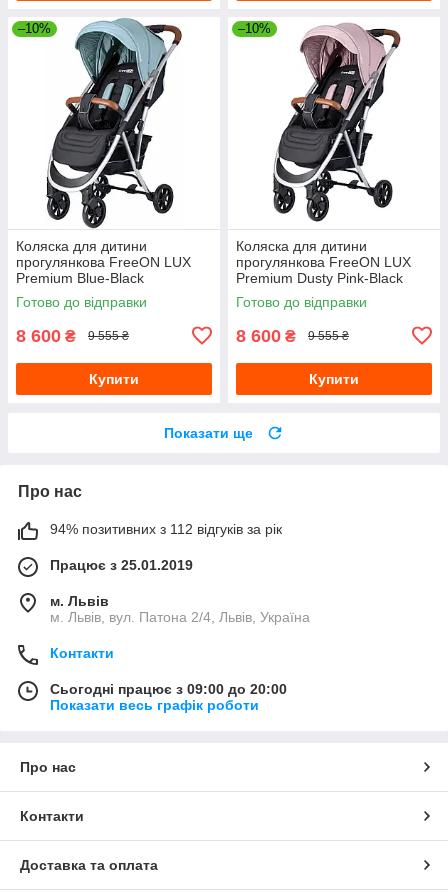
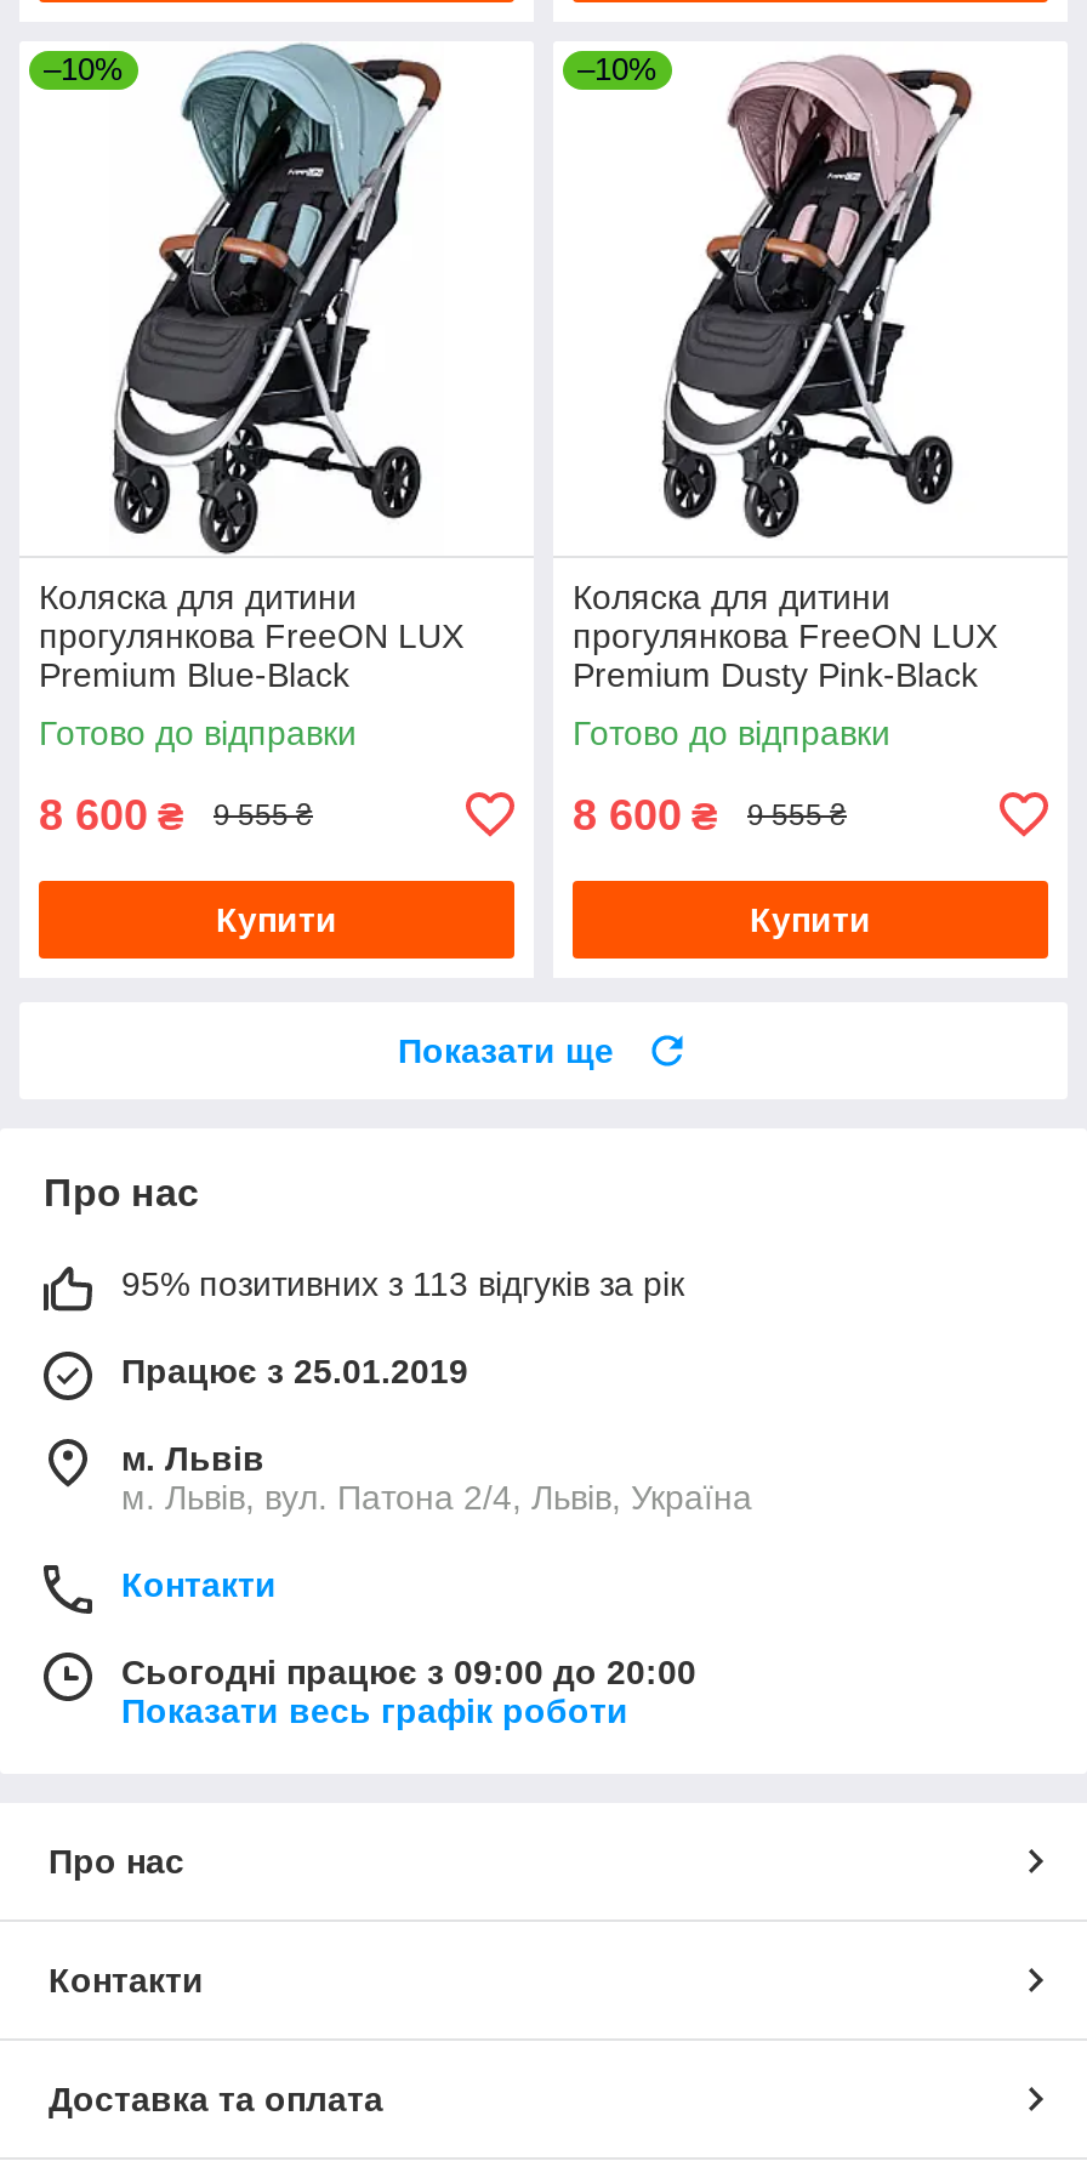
[50,521,282,537] 94% позитивних з 112 відгуків за рік -> [121,1264,684,1303] 95% позитивних з 113 відгуків за рік

